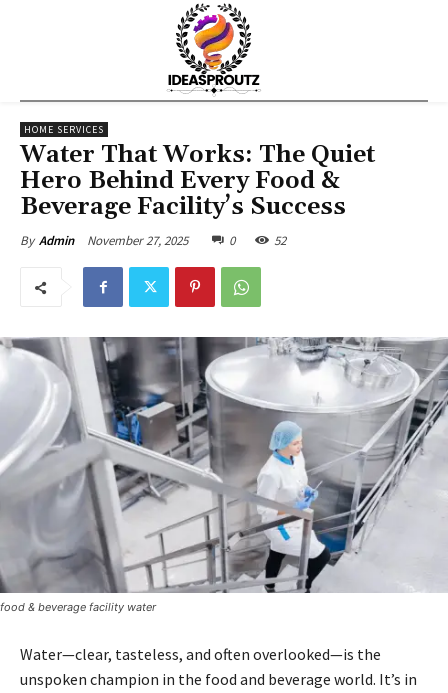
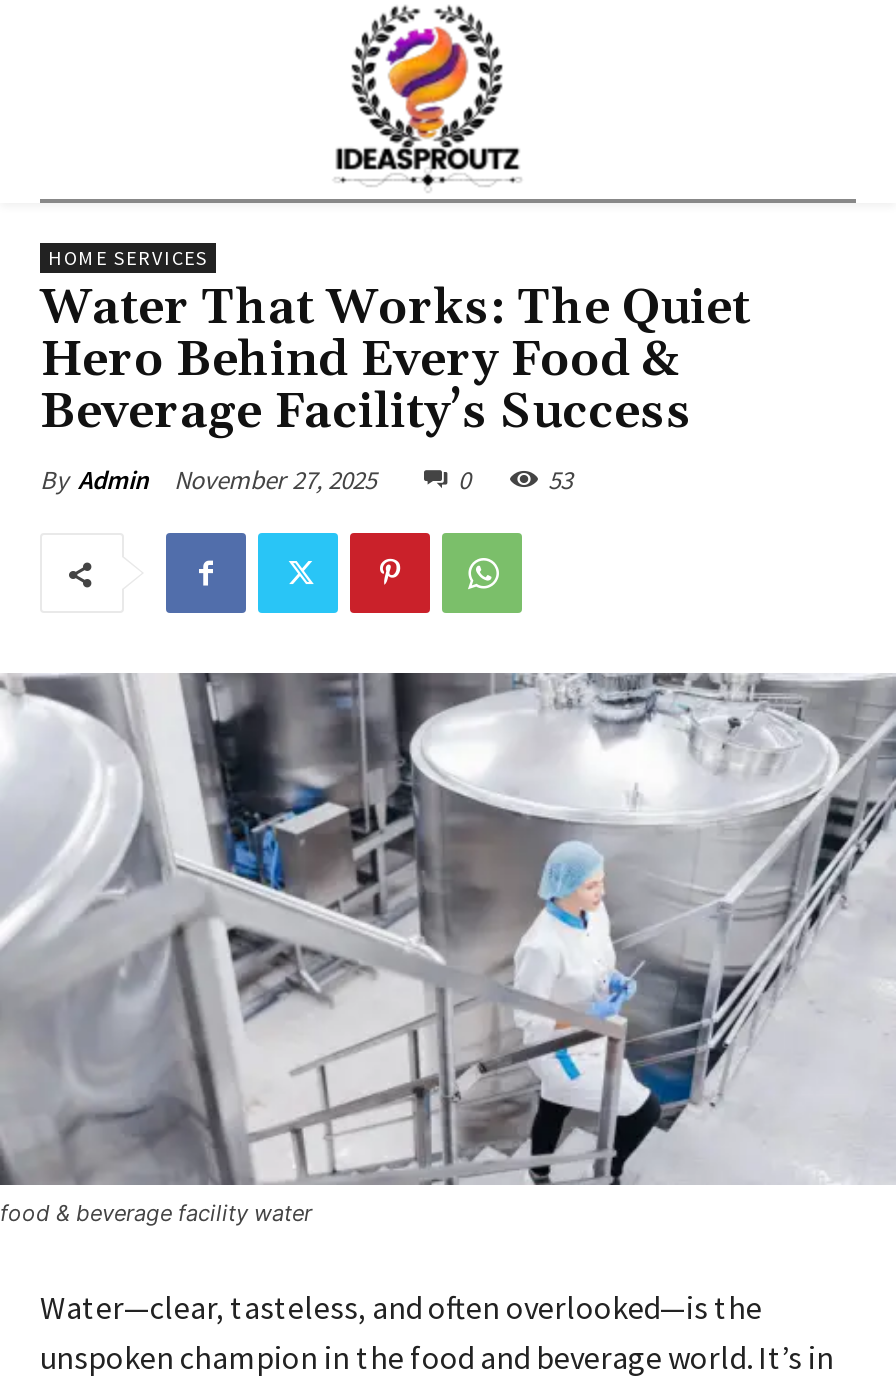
[274,232,286,249] 52 -> [548,463,572,497] 53

